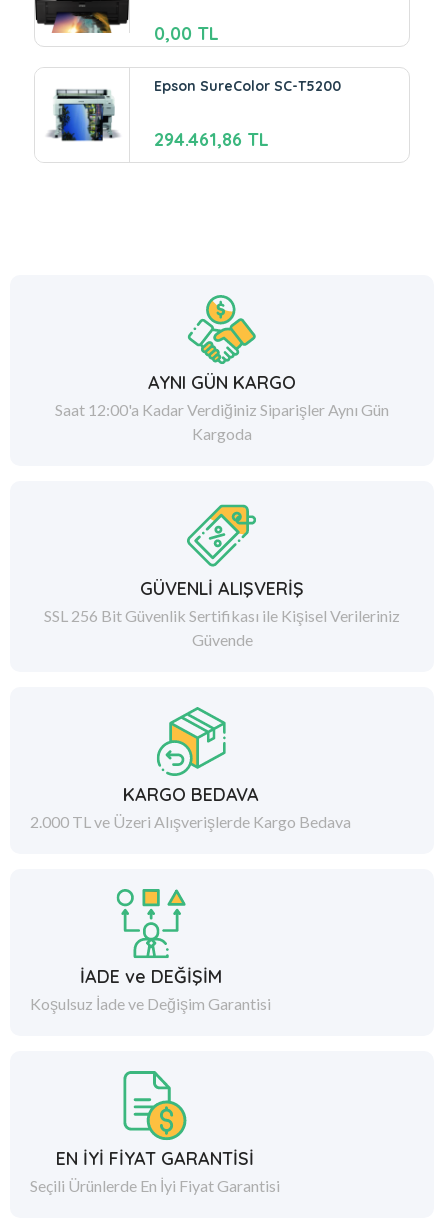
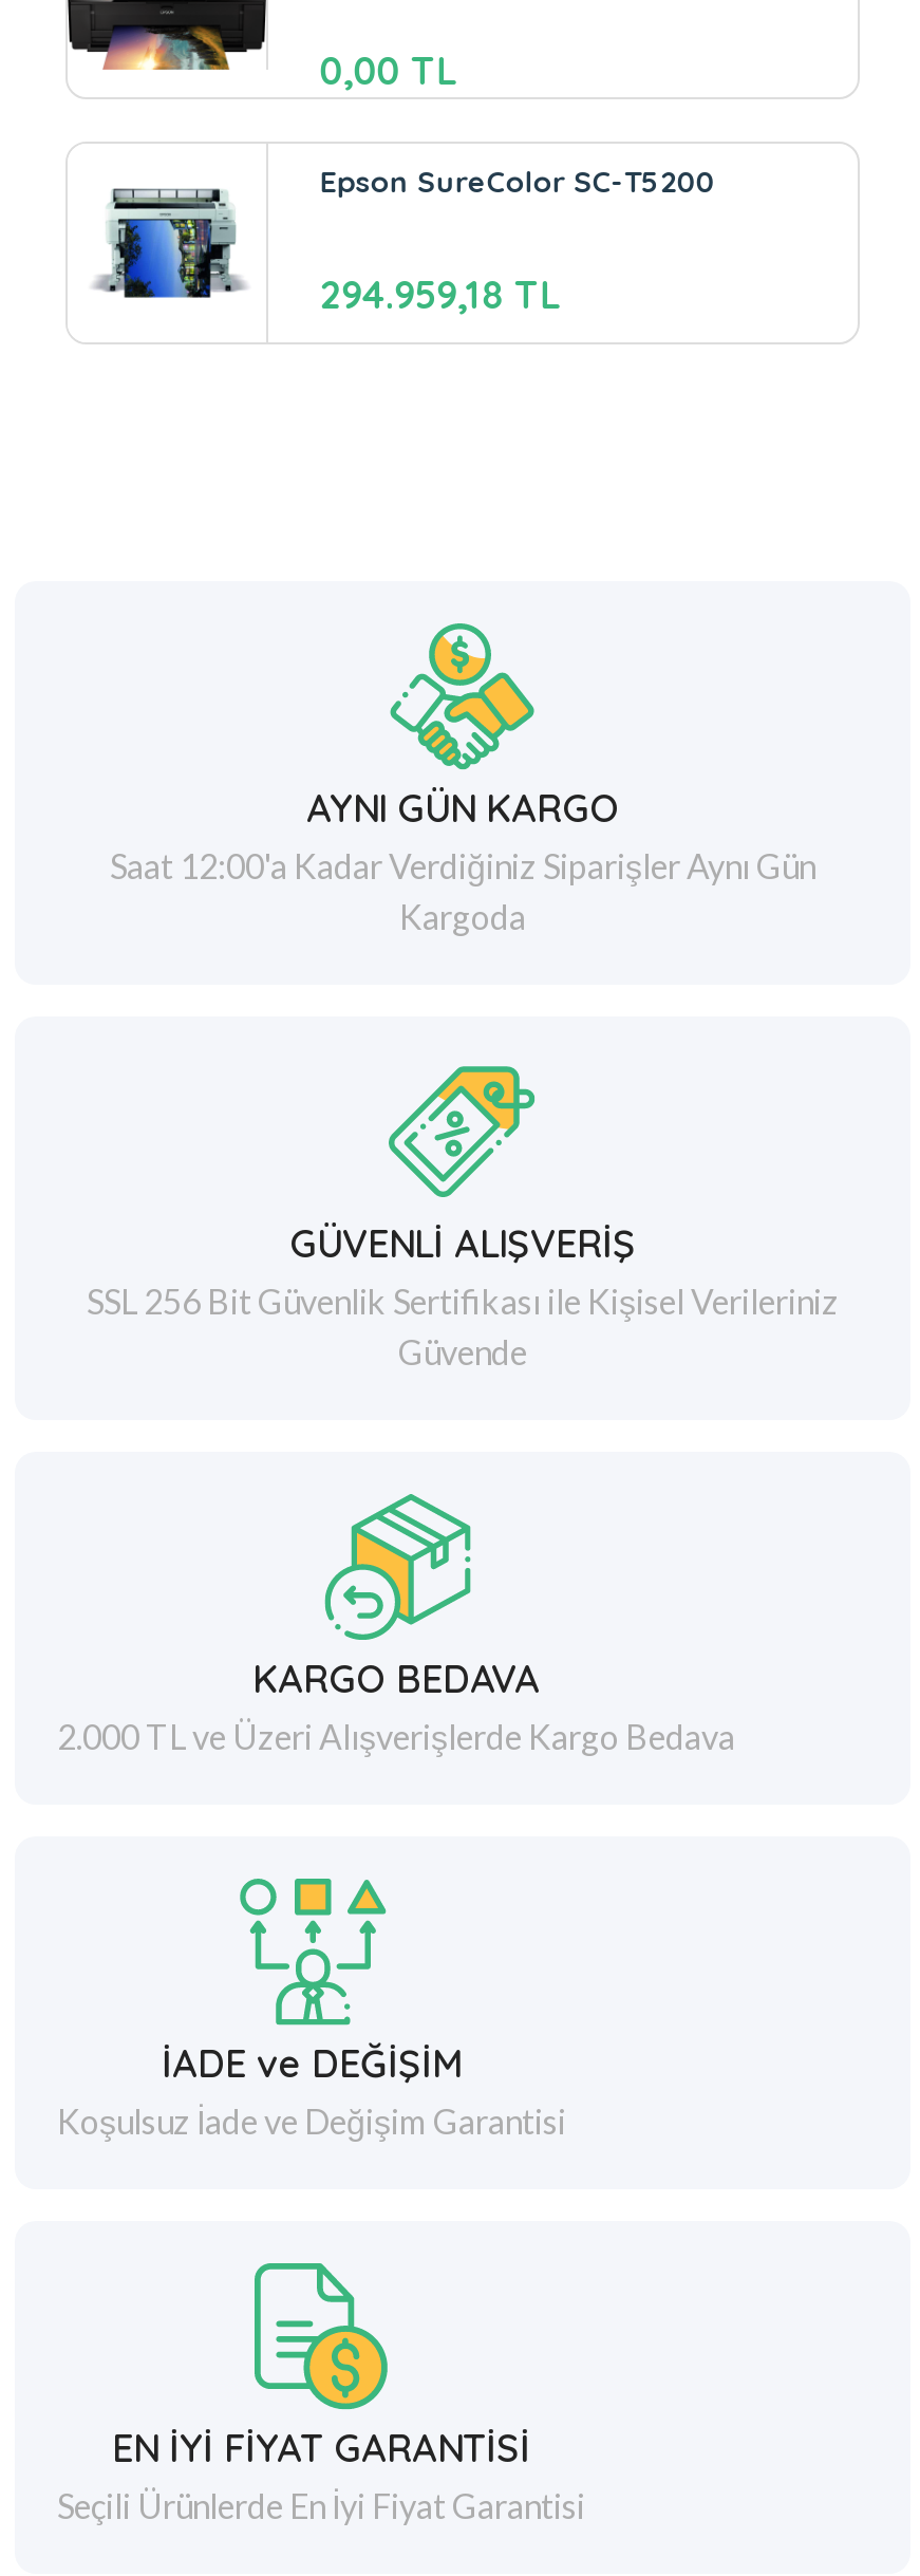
[154,128,269,151] 294.461,86 TL -> [320,270,561,319] 294.959,18 TL

